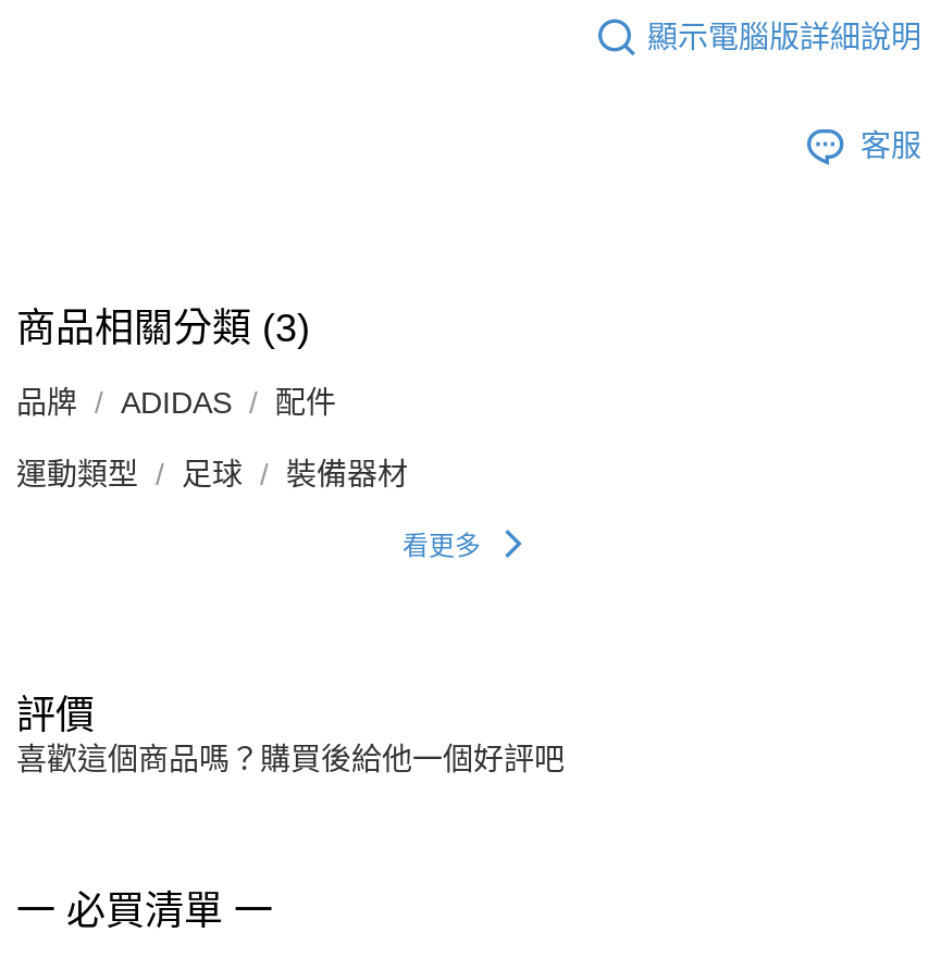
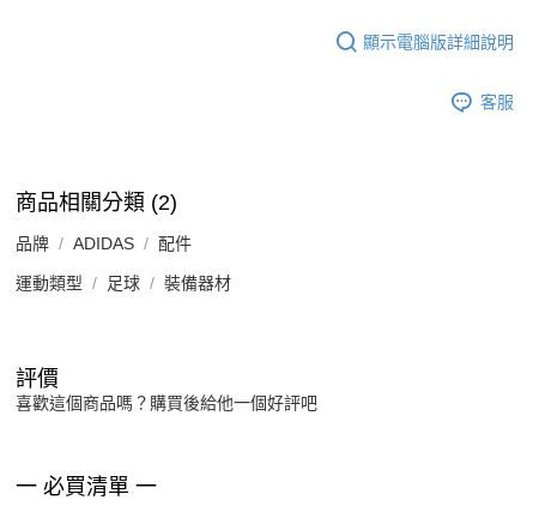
[16,307,310,350] 商品相關分類 (3) -> [16,191,177,215] 商品相關分類 (2)
[403,530,481,560] 看更多 -> none

